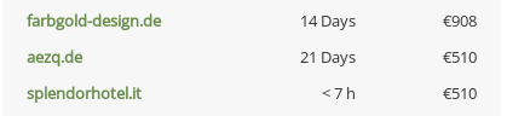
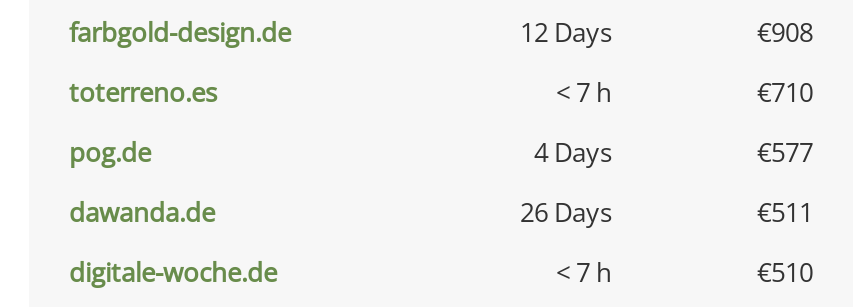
[299,10,355,31] 14 Days -> [520,14,612,50] 12 Days
[27,46,477,104] aezq.de | 21 Days | €510 | splendorhotel.it -> [69,74,813,290] toterreno.es | < 7 h | €710 | pog.de | 4 Days | €577 | dawanda.de | 26 Days | €511 | digitale-woche.de

